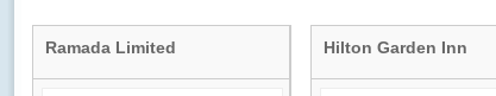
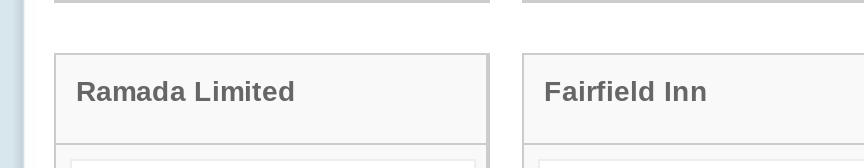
[324,38,467,57] Hilton Garden Inn -> [544,75,708,107] Fairfield Inn

